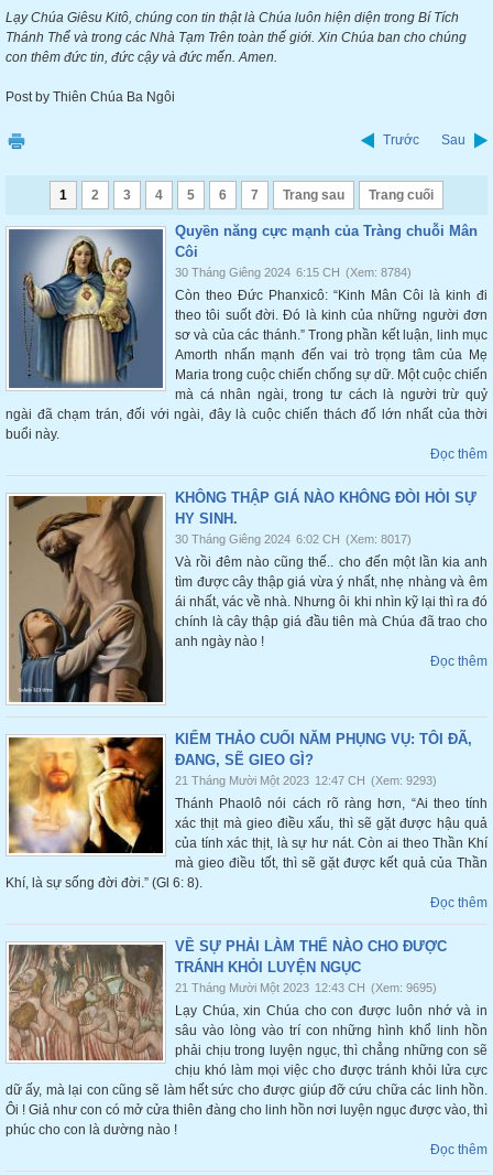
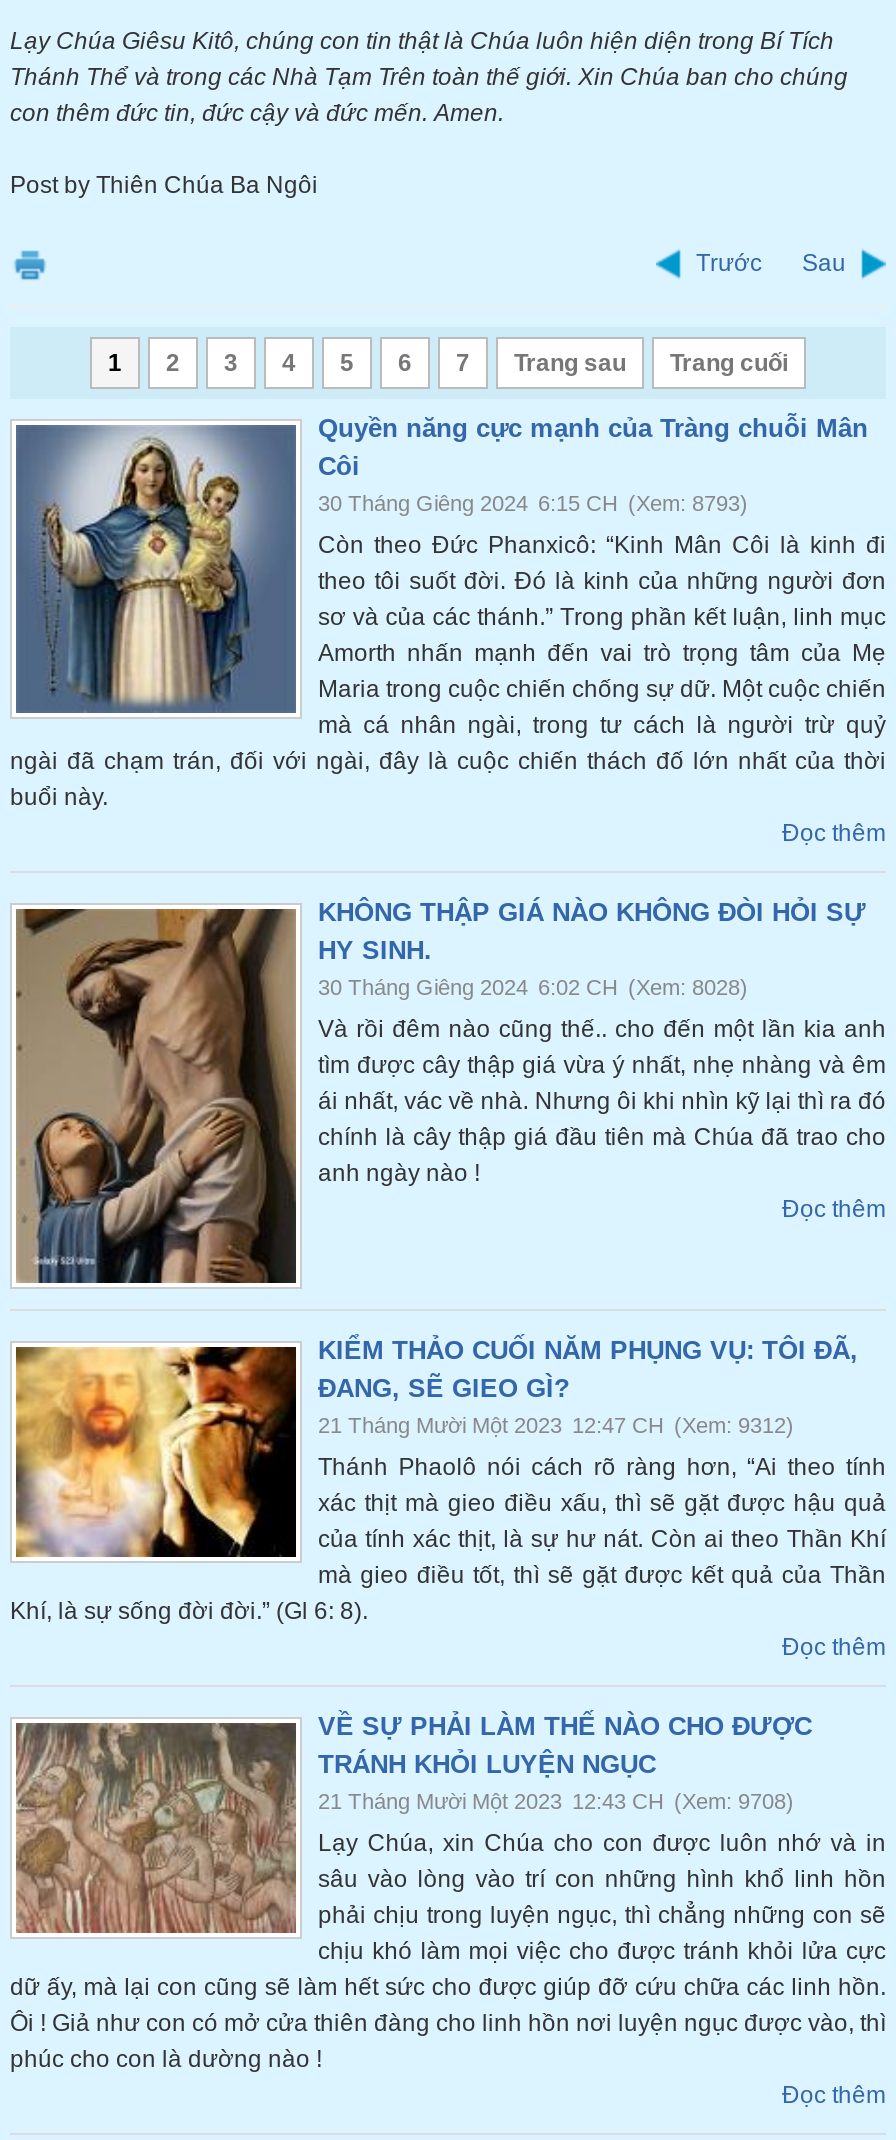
[175,266,412,279] 30 Tháng Giêng 2024 6:15 CH (Xem: 8784) -> [318,491,748,515] 30 Tháng Giêng 2024 6:15 CH (Xem: 8793)
[175,532,412,546] 30 Tháng Giêng 2024 6:02 CH (Xem: 8017) -> [318,975,748,999] 30 Tháng Giêng 2024 6:02 CH (Xem: 8028)
[175,774,437,787] 21 Tháng Mười Một 2023 12:47 CH (Xem: 9293) -> [318,1413,794,1437] 21 Tháng Mười Một 2023 12:47 CH (Xem: 9312)
[175,981,437,994] 21 Tháng Mười Một 2023 12:43 CH (Xem: 9695) -> [318,1789,794,1813] 21 Tháng Mười Một 2023 12:43 CH (Xem: 9708)

